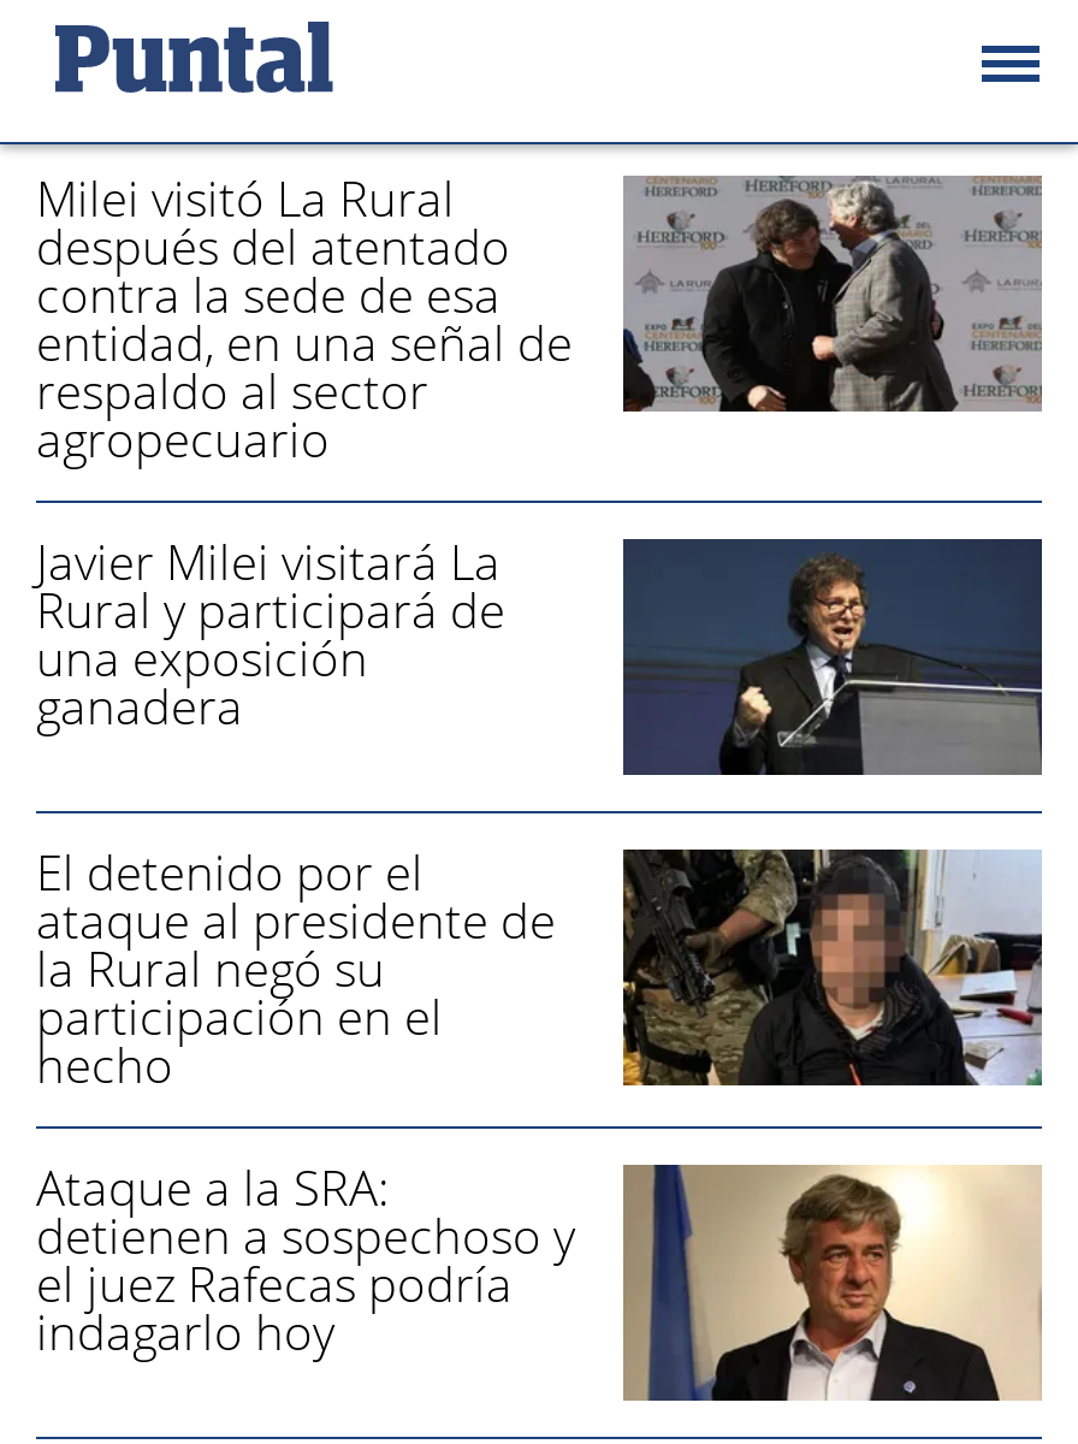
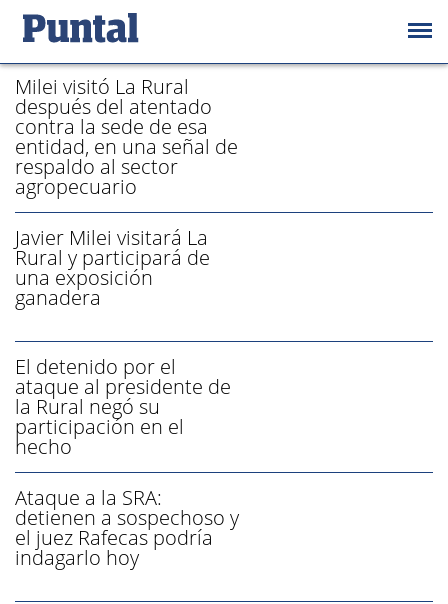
[621,173,1044,414] [image] -> none
[621,537,1044,777] [image] -> none
[621,847,1044,1088] [image] -> none
[621,1162,1044,1403] [image] -> none

